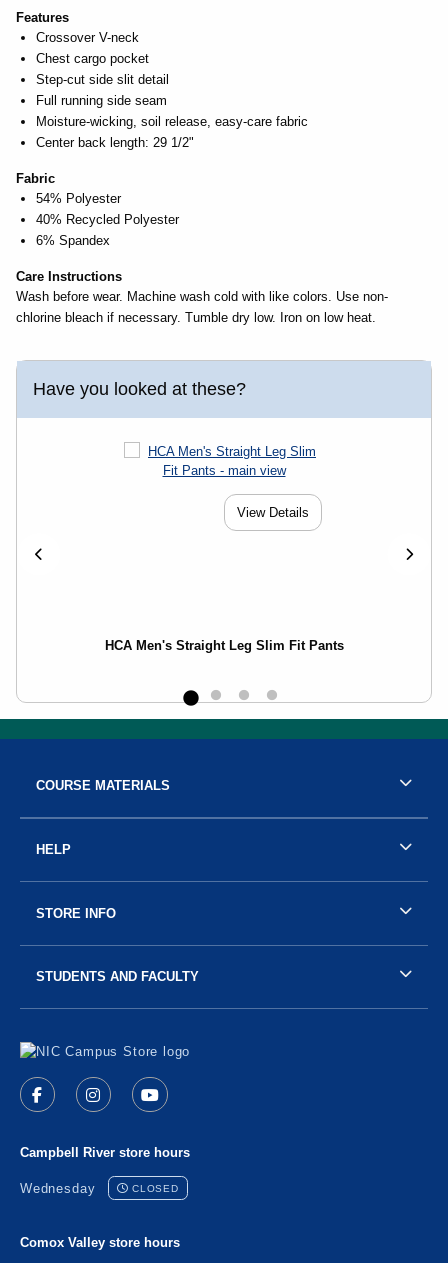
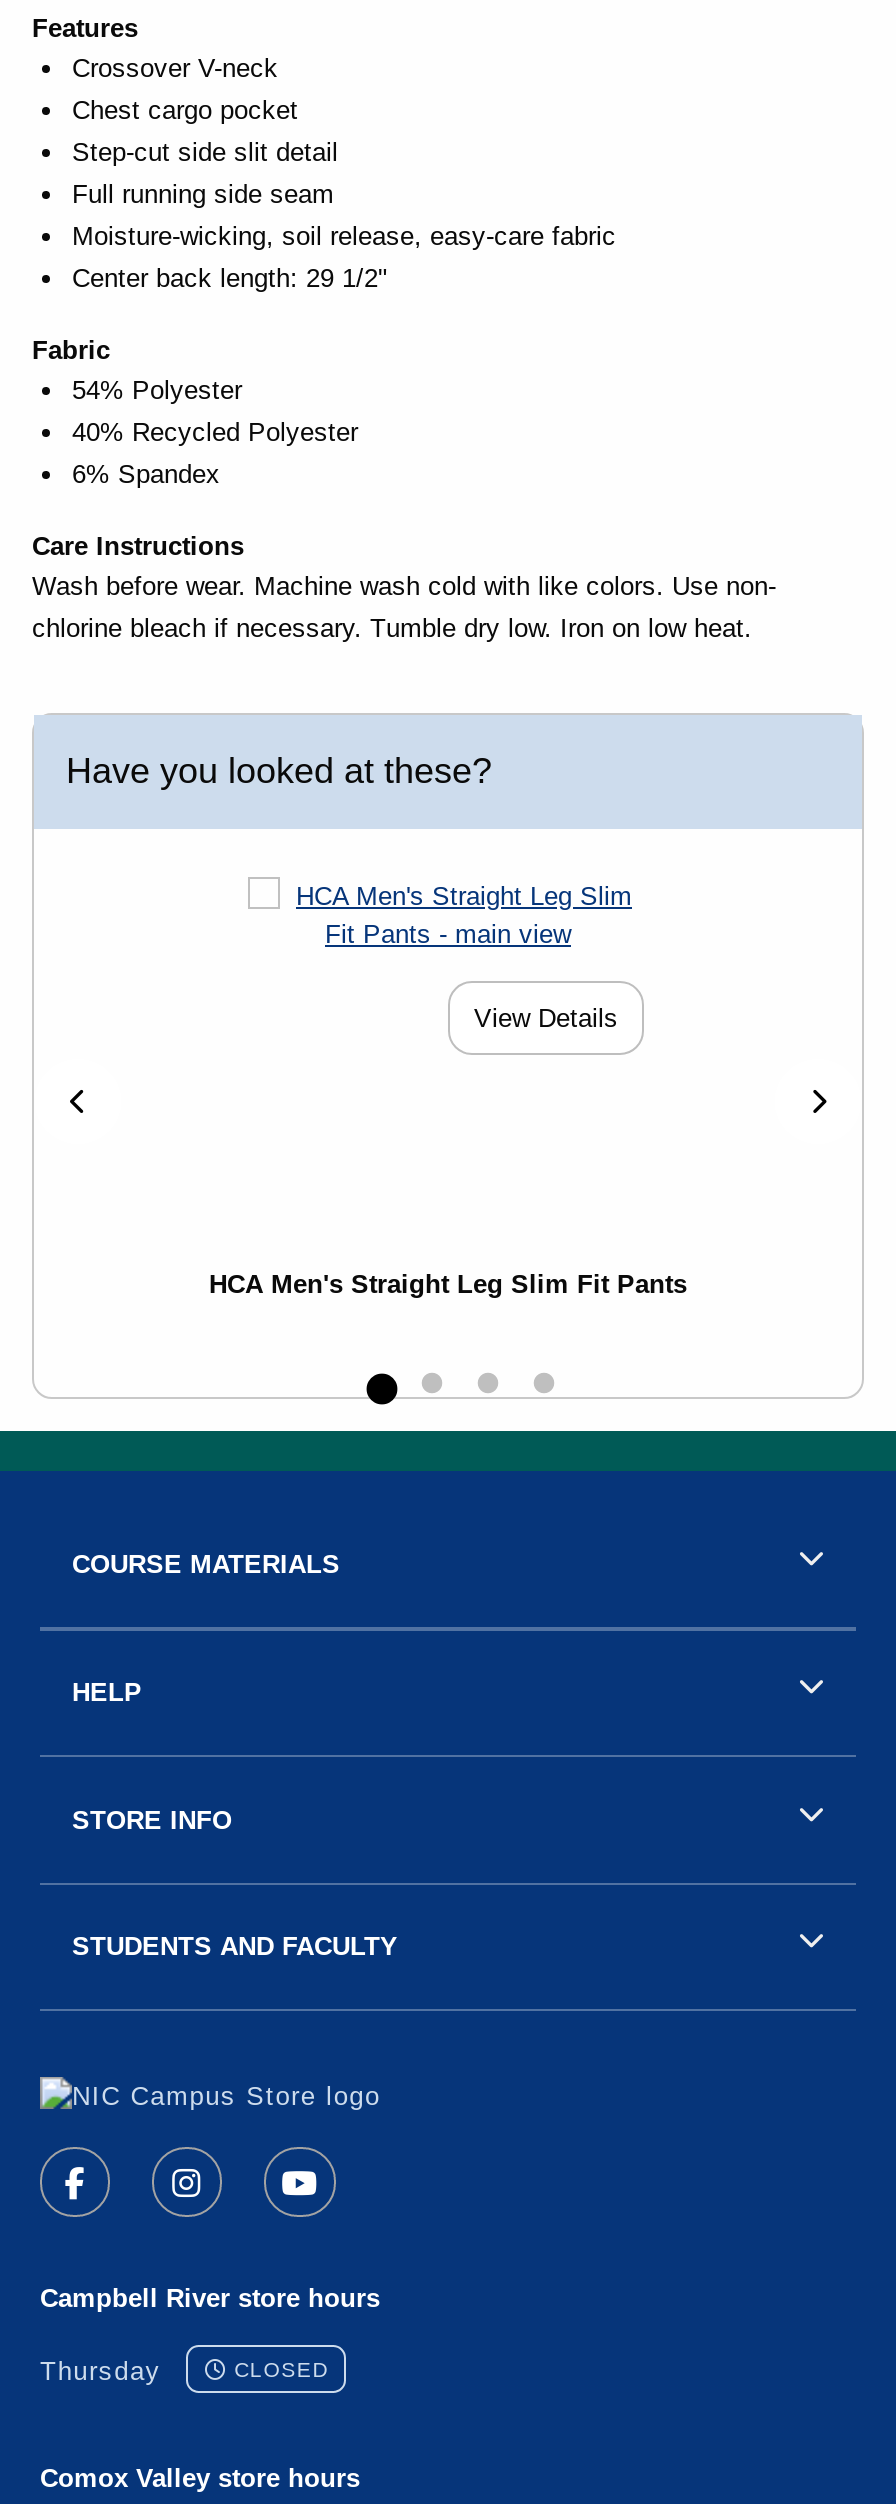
[20,1181,100,1196] Wednesday -> [40,2356,171,2386] Thursday

